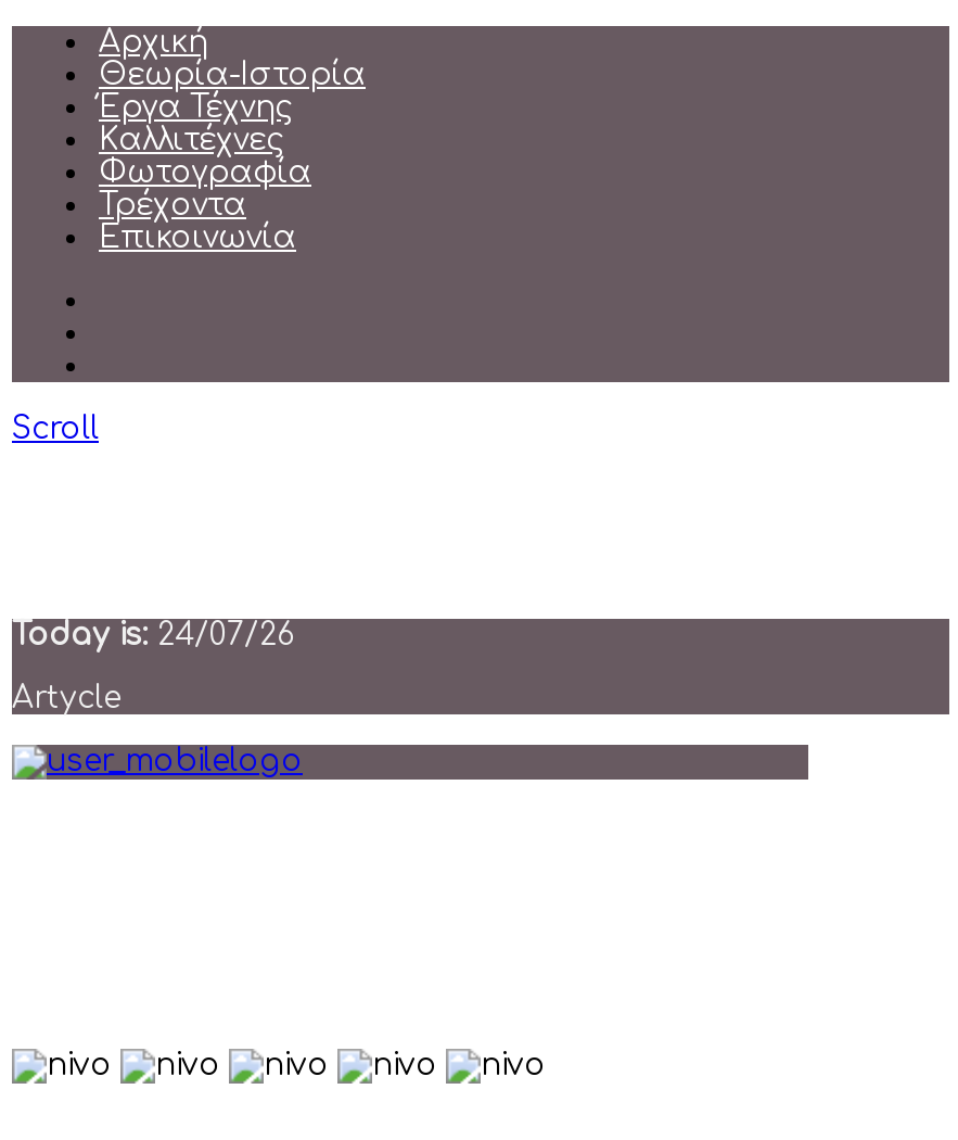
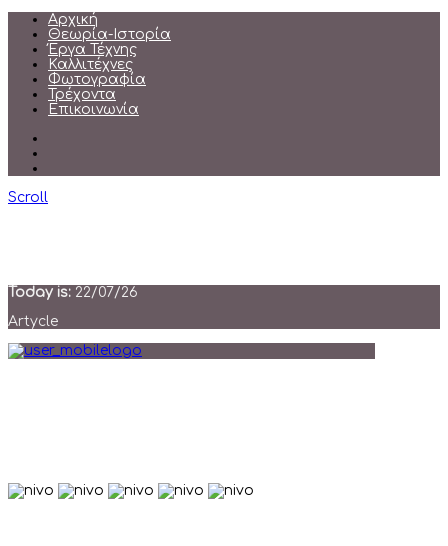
[12,619,296,651] Today is:24/07/26 -> [8,285,138,300] Today is:22/07/26

